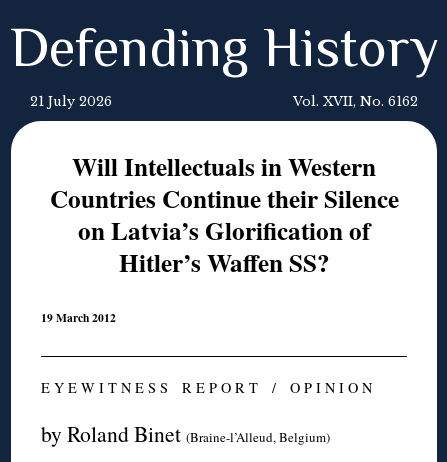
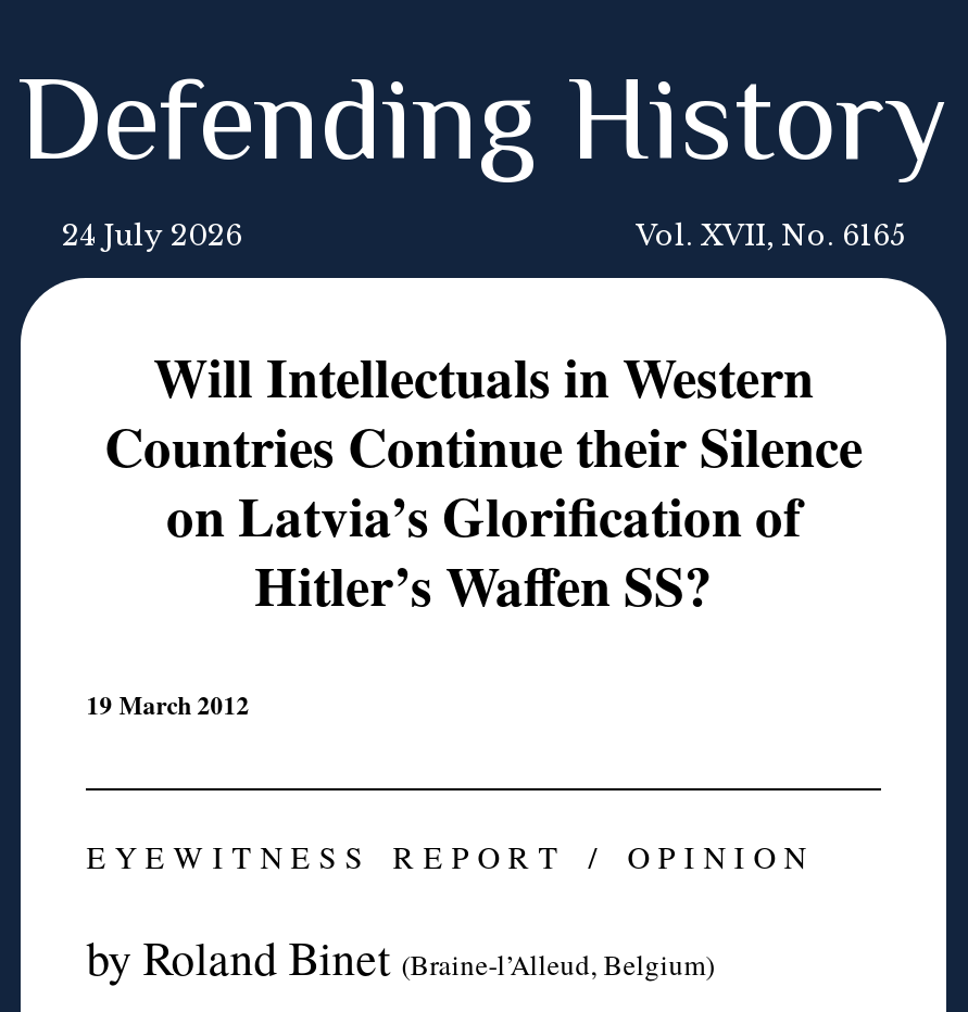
[30,94,112,109] 21 July 2026 -> [62,219,242,252] 24 July 2026
[293,94,418,109] Vol. XVII, No. 6162 -> [636,219,905,252] Vol. XVII, No. 6165

